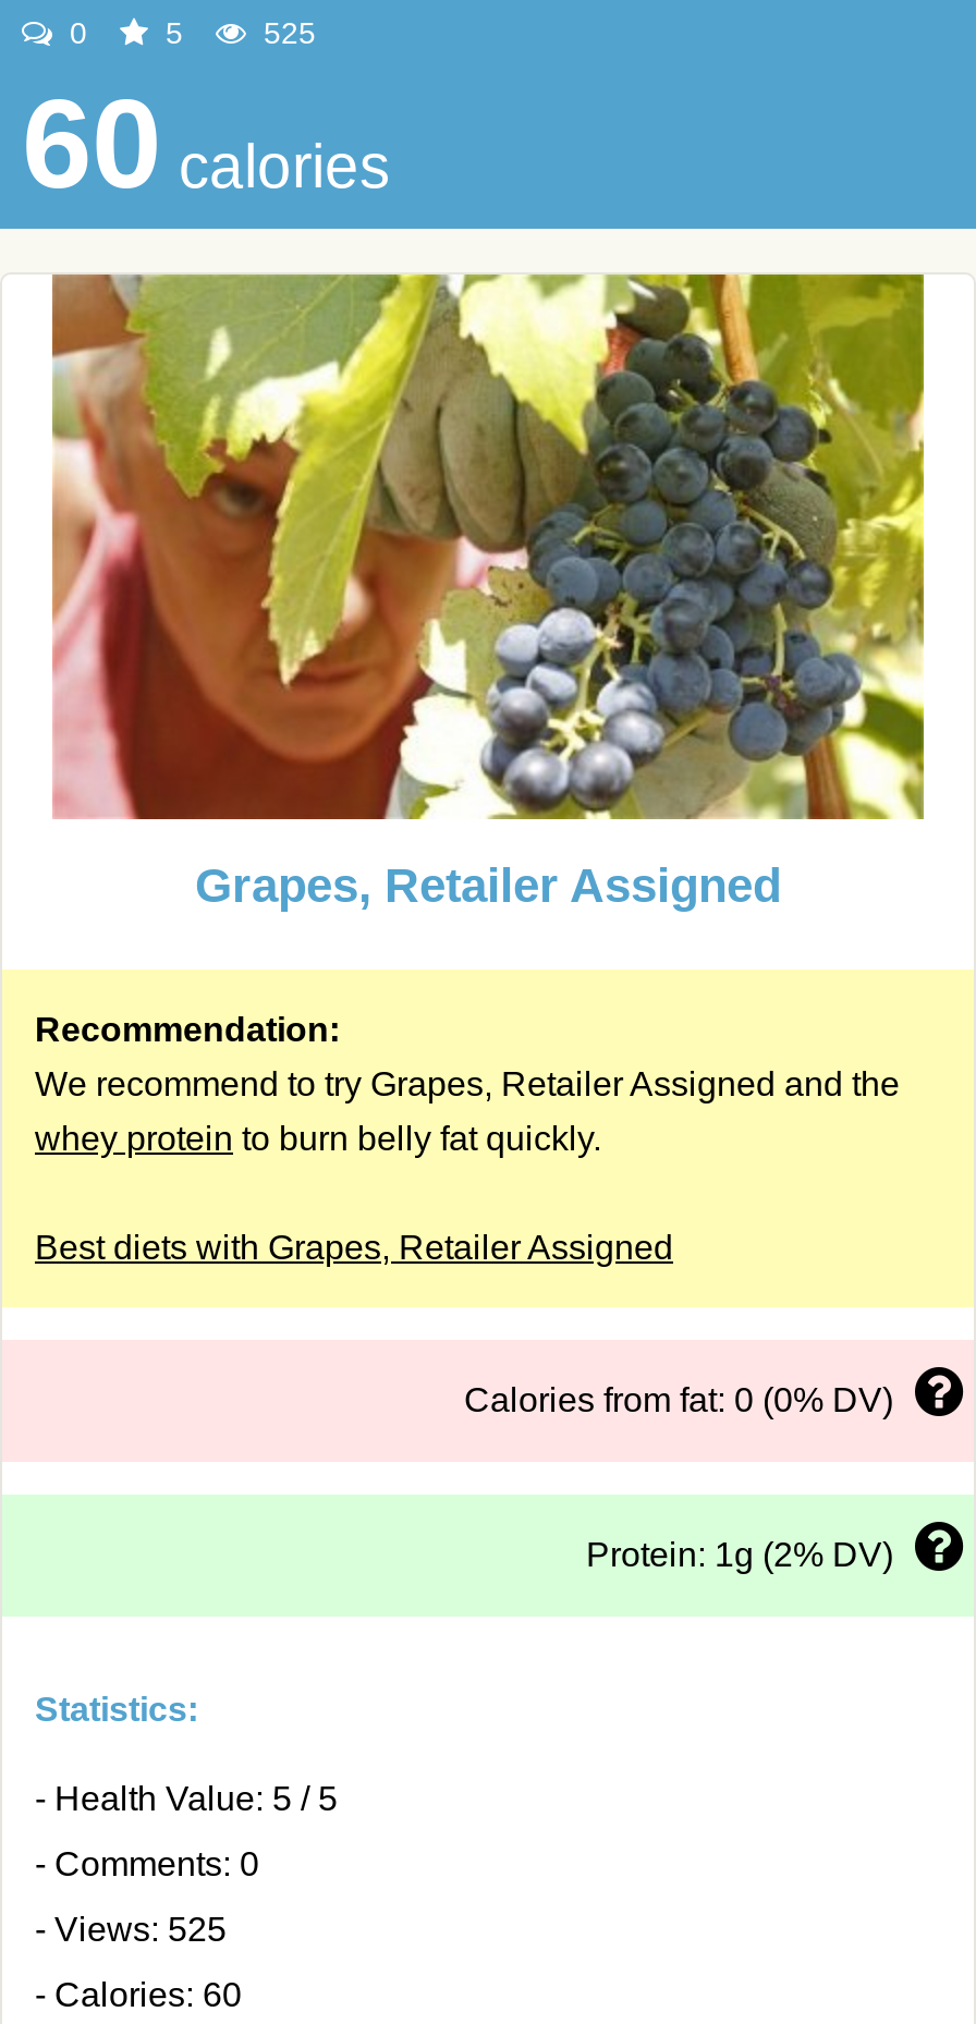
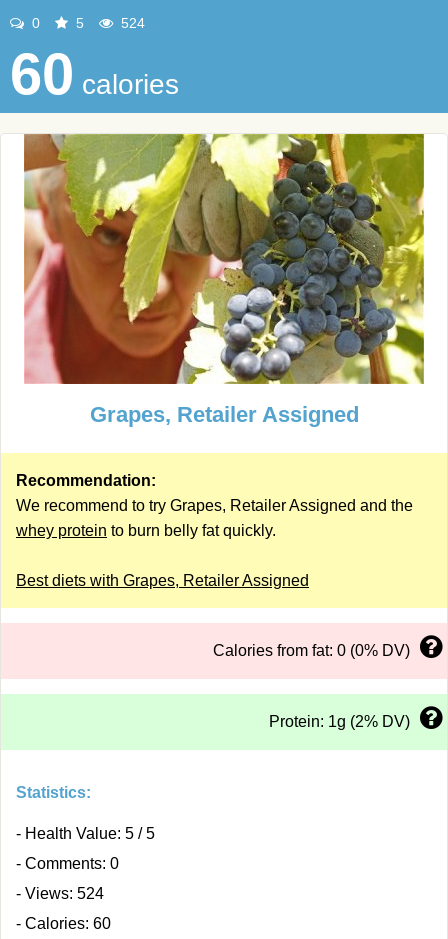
[255,15,316,50] 525 -> [117,15,145,31] 524
[35,1911,227,1948] - Views: 525 -> [16,885,104,902] - Views: 524

